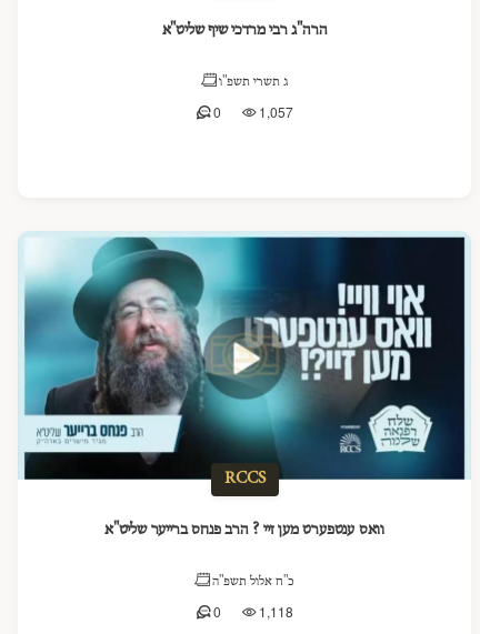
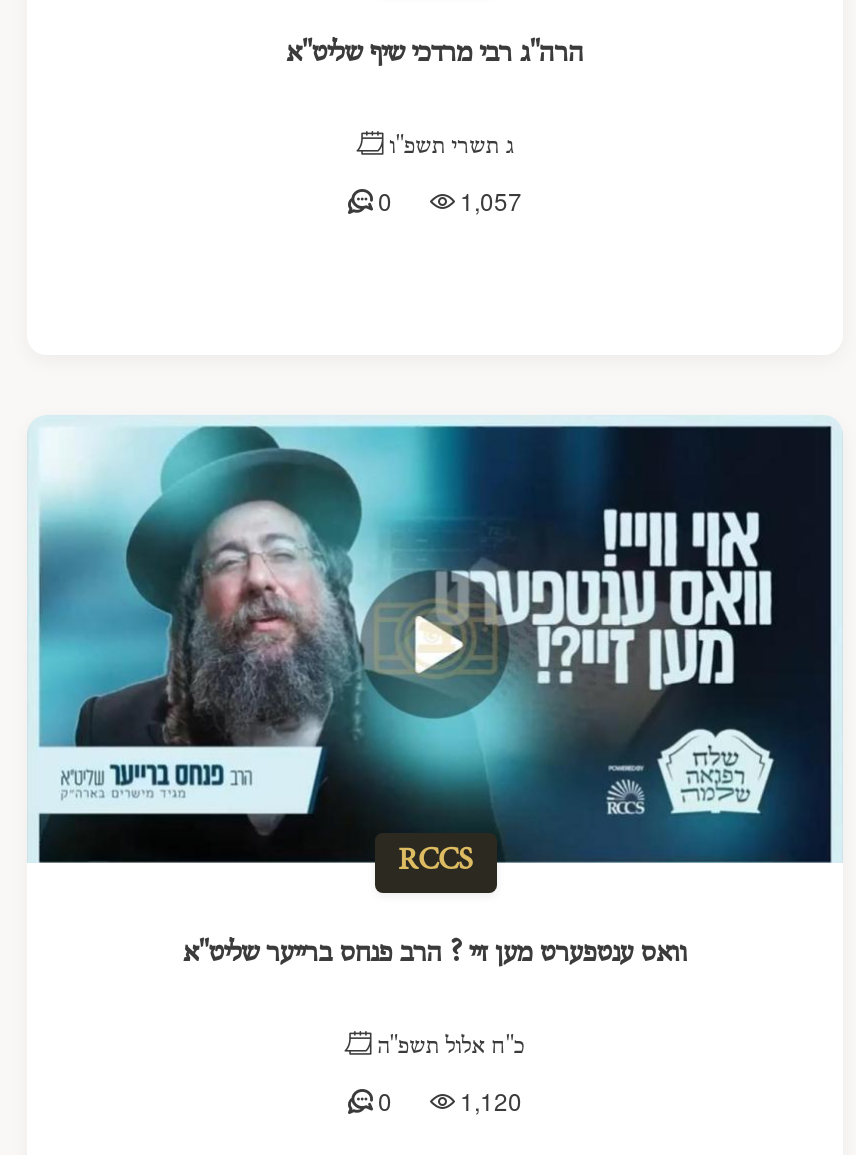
[209,602,293,621] 0 1,118 -> [372,1084,522,1118] 0 1,120

